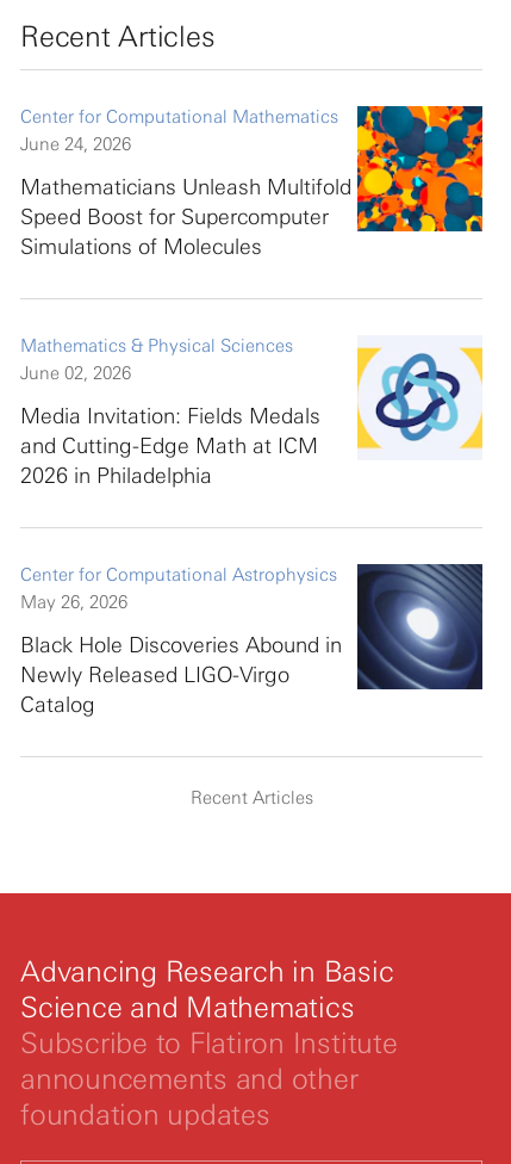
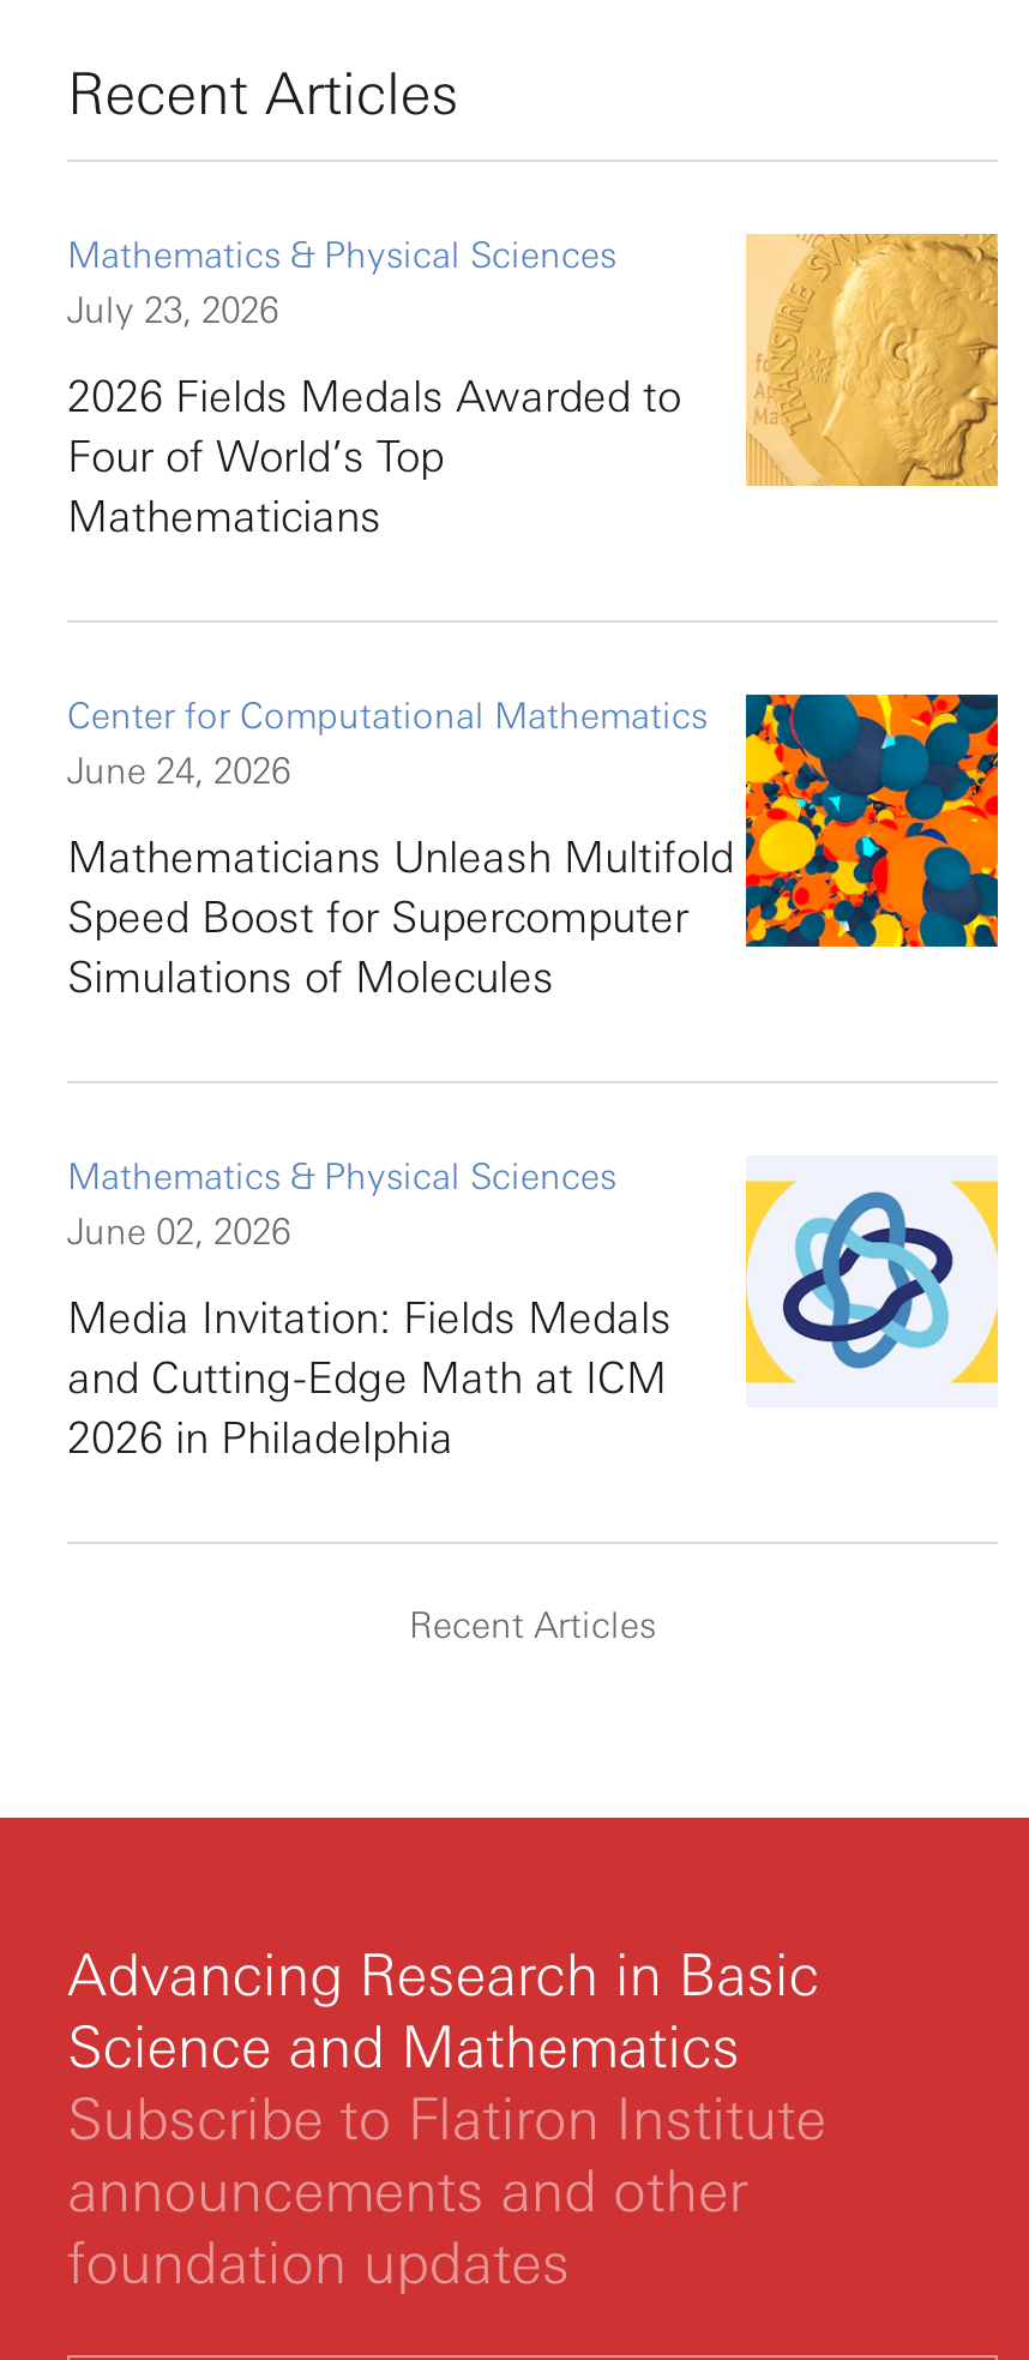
none -> [67,232,1000,544] [image] | Mathematics & Physical Sciences | July 23, 2026 | 2026 Fields Medals Awarded to | Four of World’s Top | Mathematicians
moved [20,104,484,489] -> [67,690,1000,1465]: [image] | Center for Computational Mathematics | June 24, 2026 | ... | and Cutting-Edge Math at ICM | 2026 in Philadelphia
[20,563,484,718] [image] | Center for Computational Astrophysics | May 26, 2026 | Black Hole Discoveries Abound in | Newly Released LIGO-Virgo | Catalog -> none

